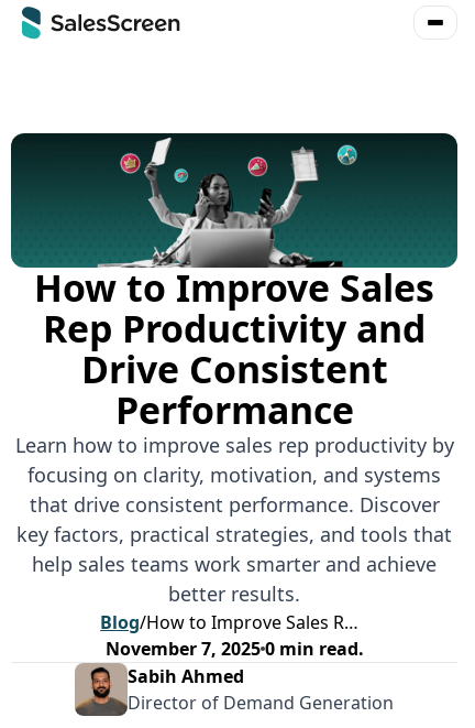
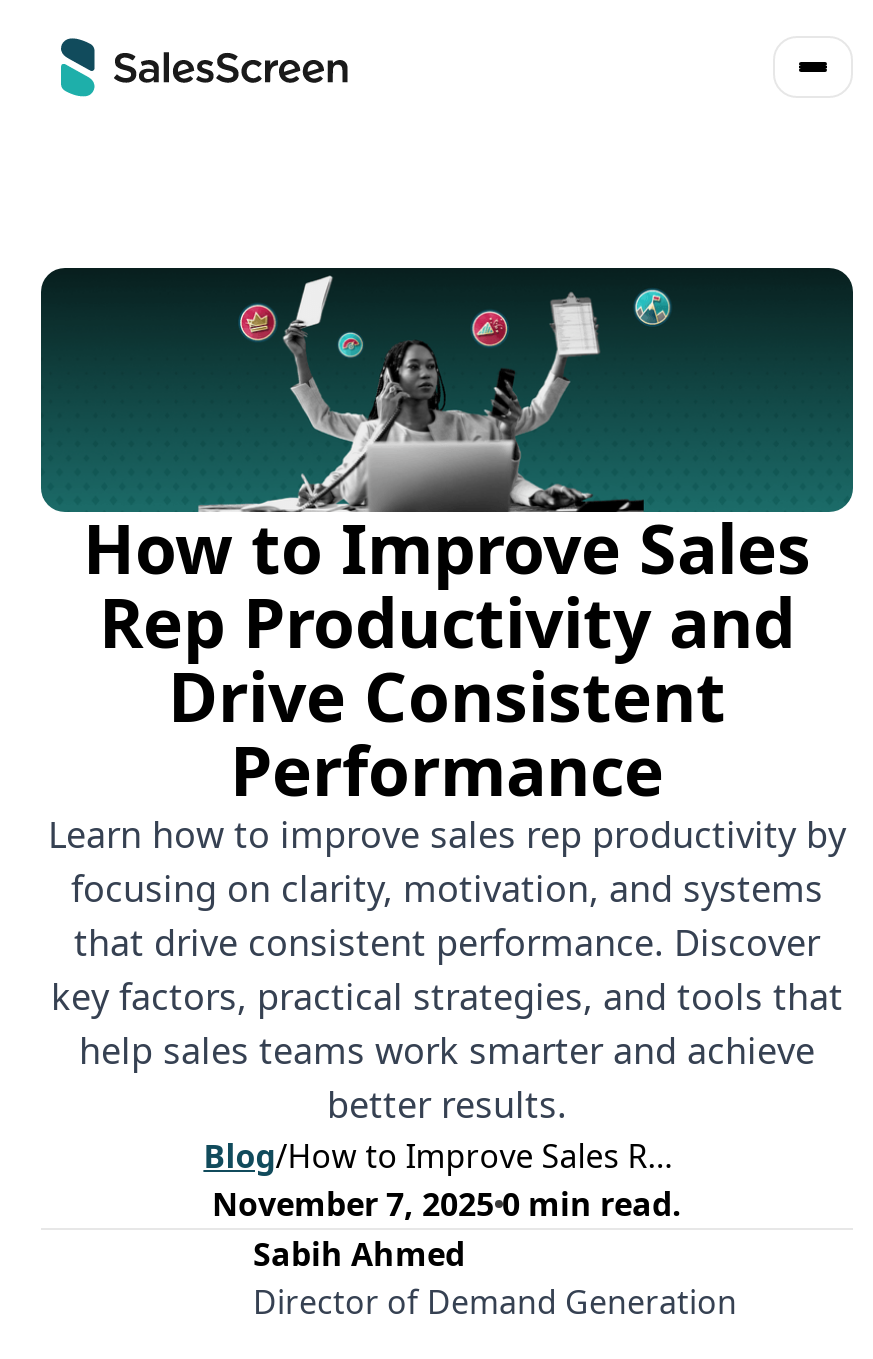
[74,662,124,717] [image] -> none

